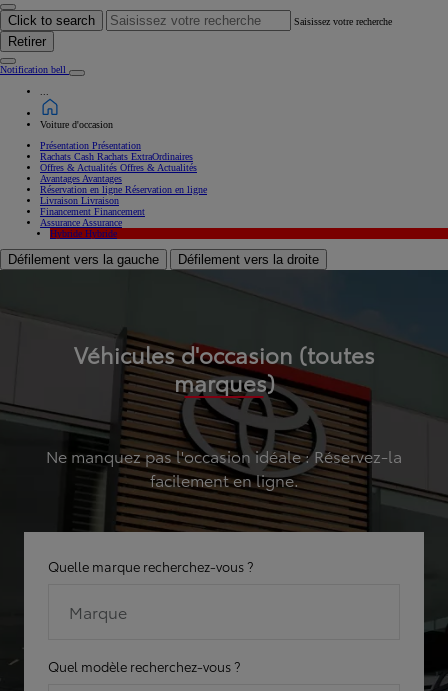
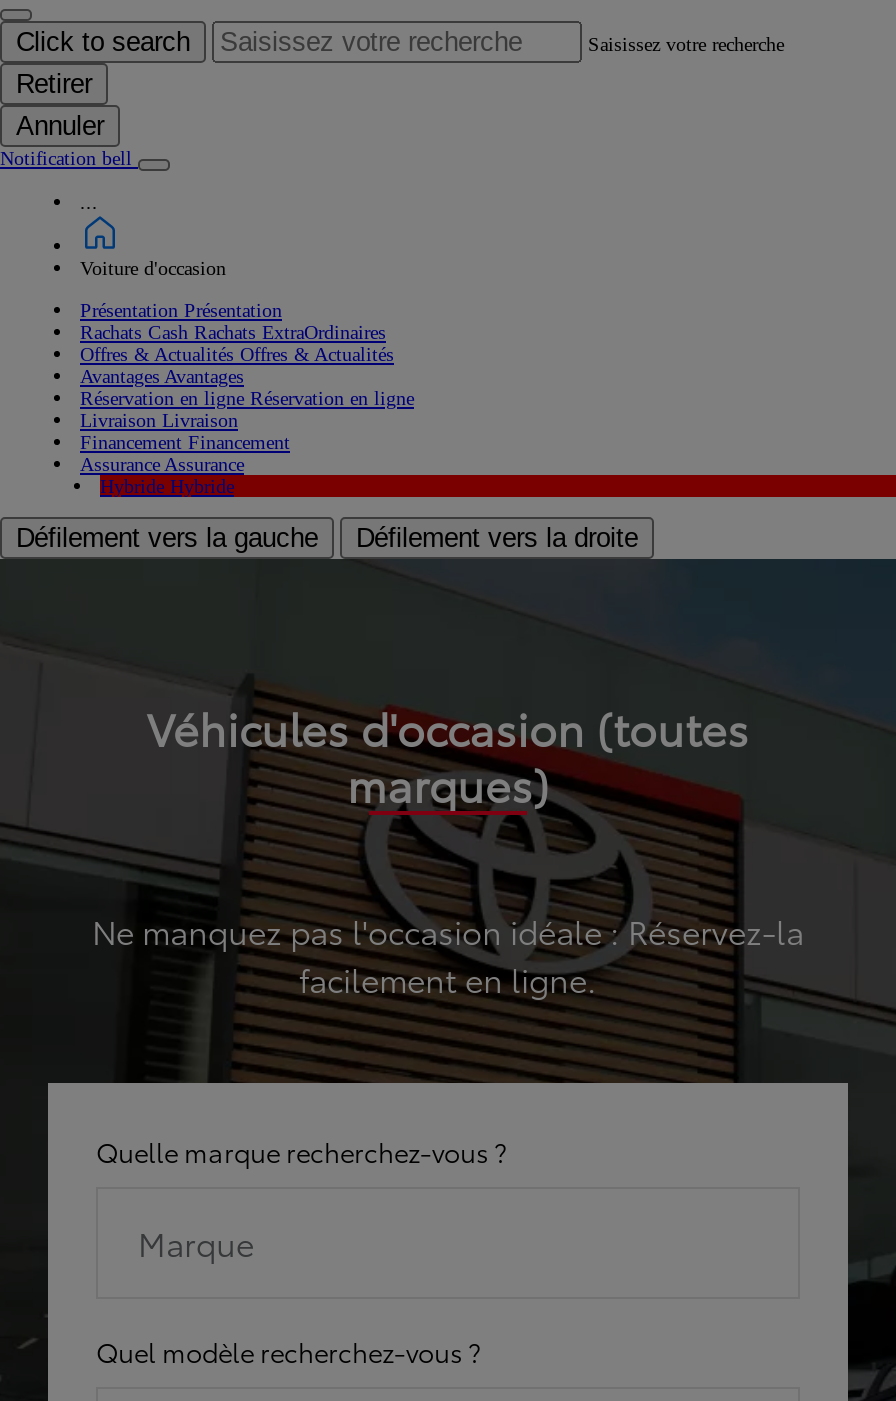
none -> [16,110,104,140] Annuler

